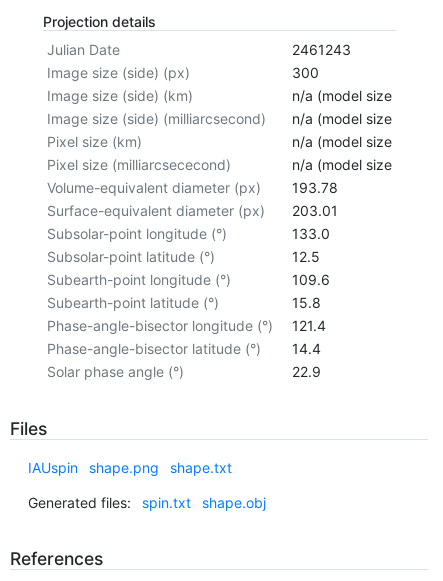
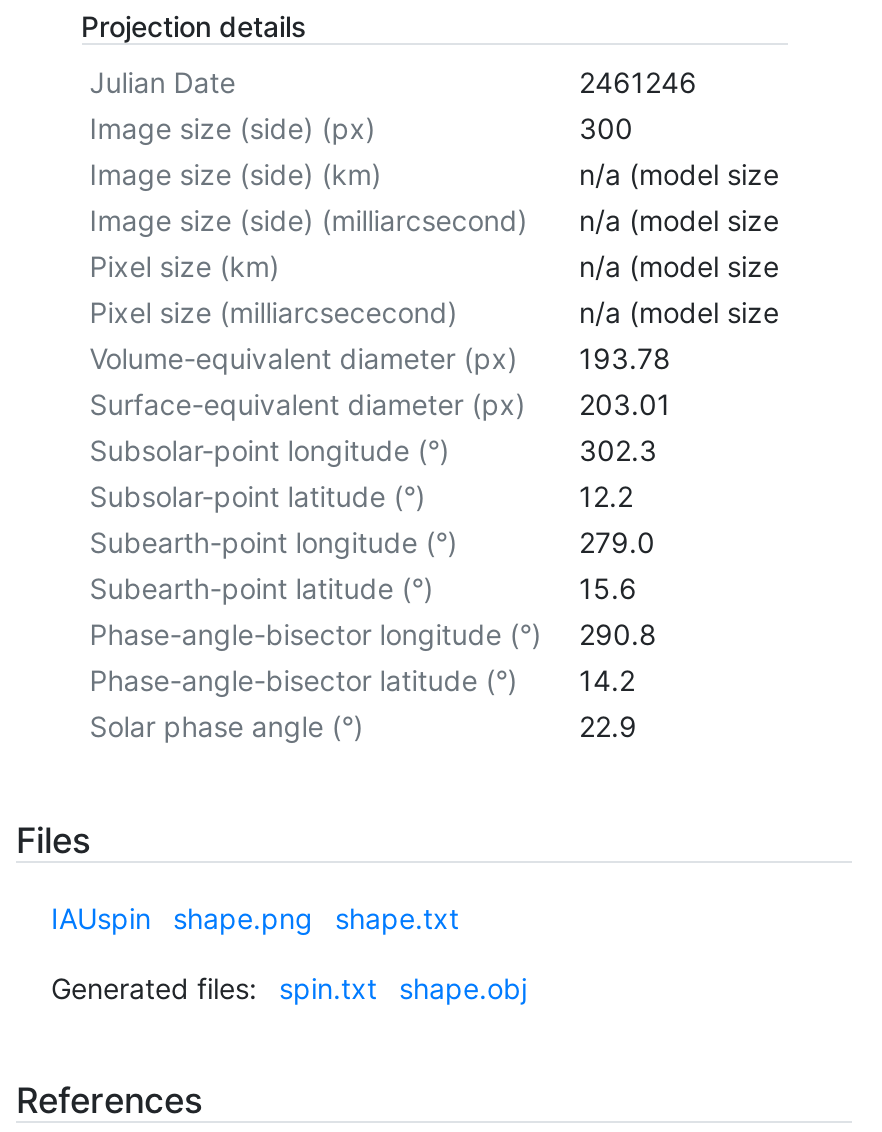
[291,41,350,58] 2461243 -> [579,65,697,99] 2461246
[291,225,329,242] 133.0 -> [579,433,657,467] 302.3
[291,248,319,265] 12.5 -> [579,479,633,513] 12.2
[291,271,329,288] 109.6 -> [579,525,655,559] 279.0
[291,294,320,311] 15.8 -> [579,571,637,605] 15.6
[47,317,325,334] Phase-angle-bisector longitude (°) 121.4 -> [89,617,657,651] Phase-angle-bisector longitude (°) 290.8
[47,340,320,357] Phase-angle-bisector latitude (°) 14.4 -> [89,663,635,697] Phase-angle-bisector latitude (°) 14.2

